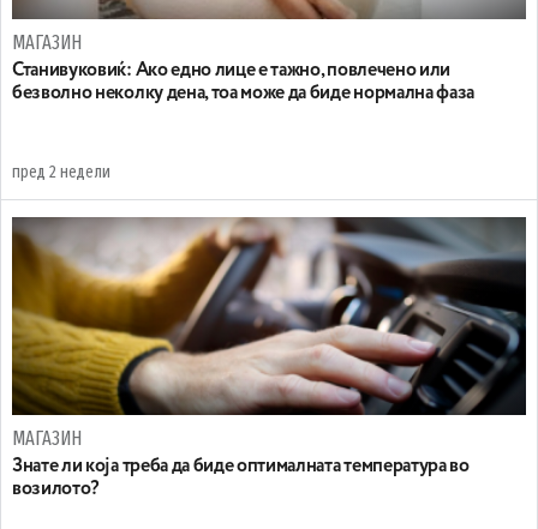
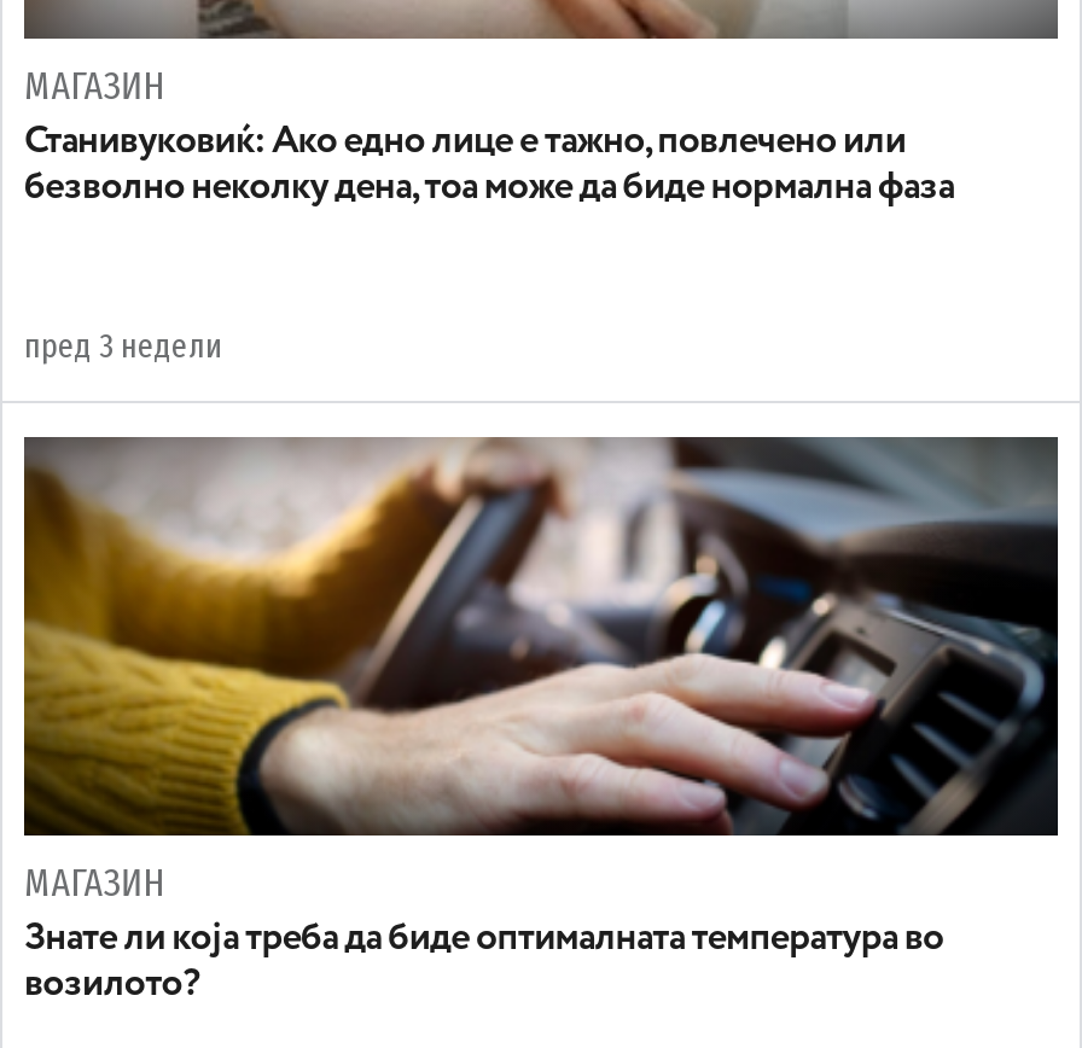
[12,162,110,182] пред 2 недели -> [24,326,222,367] пред 3 недели

